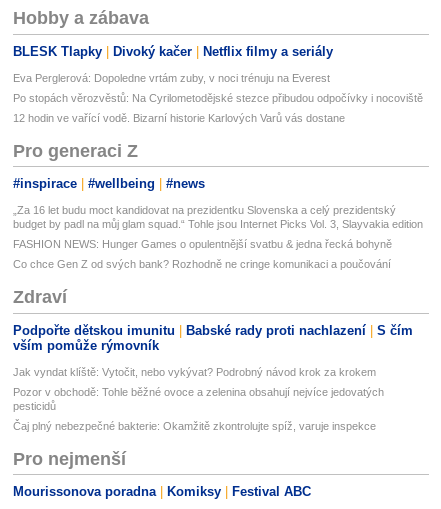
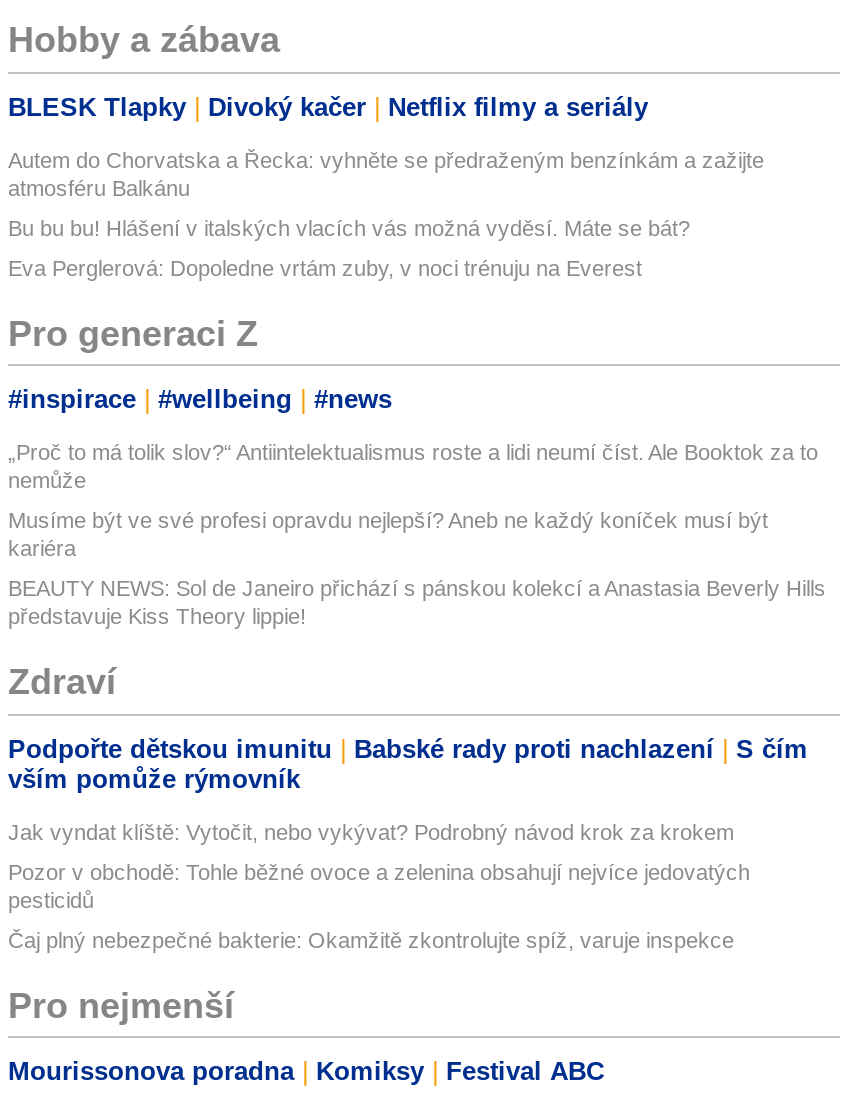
none -> [8,148,764,240] Autem do Chorvatska a Řecka: vyhněte se předraženým benzínkám a zažijte | atmosféru Balkánu | Bu bu bu! Hlášení v italských vlacích vás možná vyděsí. Máte se bát?
[13,92,423,124] Po stopách věrozvěstů: Na Cyrilometodějské stezce přibudou odpočívky i nocoviště | 12 hodin ve vařící vodě. Bizarní historie Karlových Varů vás dostane -> none
[13,204,423,230] „Za 16 let budu moct kandidovat na prezidentku Slovenska a celý prezidentský | budget by padl na můj glam squad.“ Tohle jsou Internet Picks Vol. 3, Slayvakia edition -> [8,441,818,493] „Proč to má tolik slov?“ Antiintelektualismus roste a lidi neumí číst. Ale Booktok za to | nemůže
[13,238,392,250] FASHION NEWS: Hunger Games o opulentnější svatbu & jedna řecká bohyně -> [8,509,768,561] Musíme být ve své profesi opravdu nejlepší? Aneb ne každý koníček musí být | kariéra
[13,258,391,270] Co chce Gen Z od svých bank? Rozhodně ne cringe komunikaci a poučování -> [8,577,826,629] BEAUTY NEWS: Sol de Janeiro přichází s pánskou kolekcí a Anastasia Beverly Hills | představuje Kiss Theory lippie!

